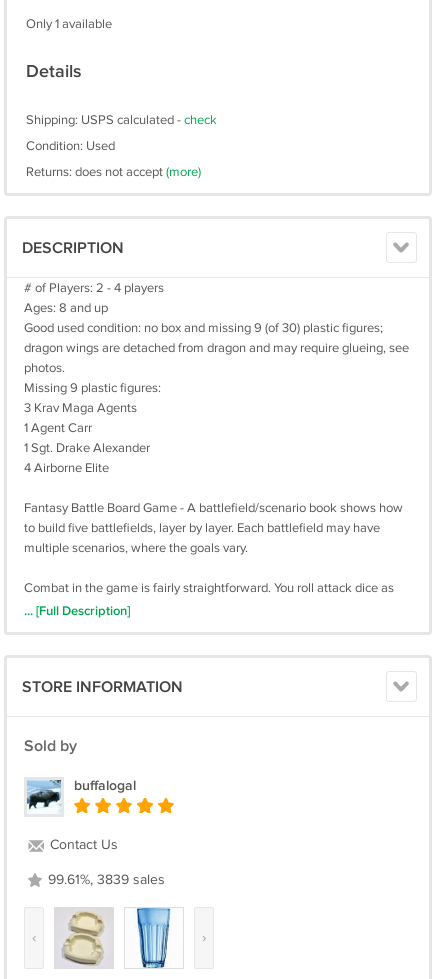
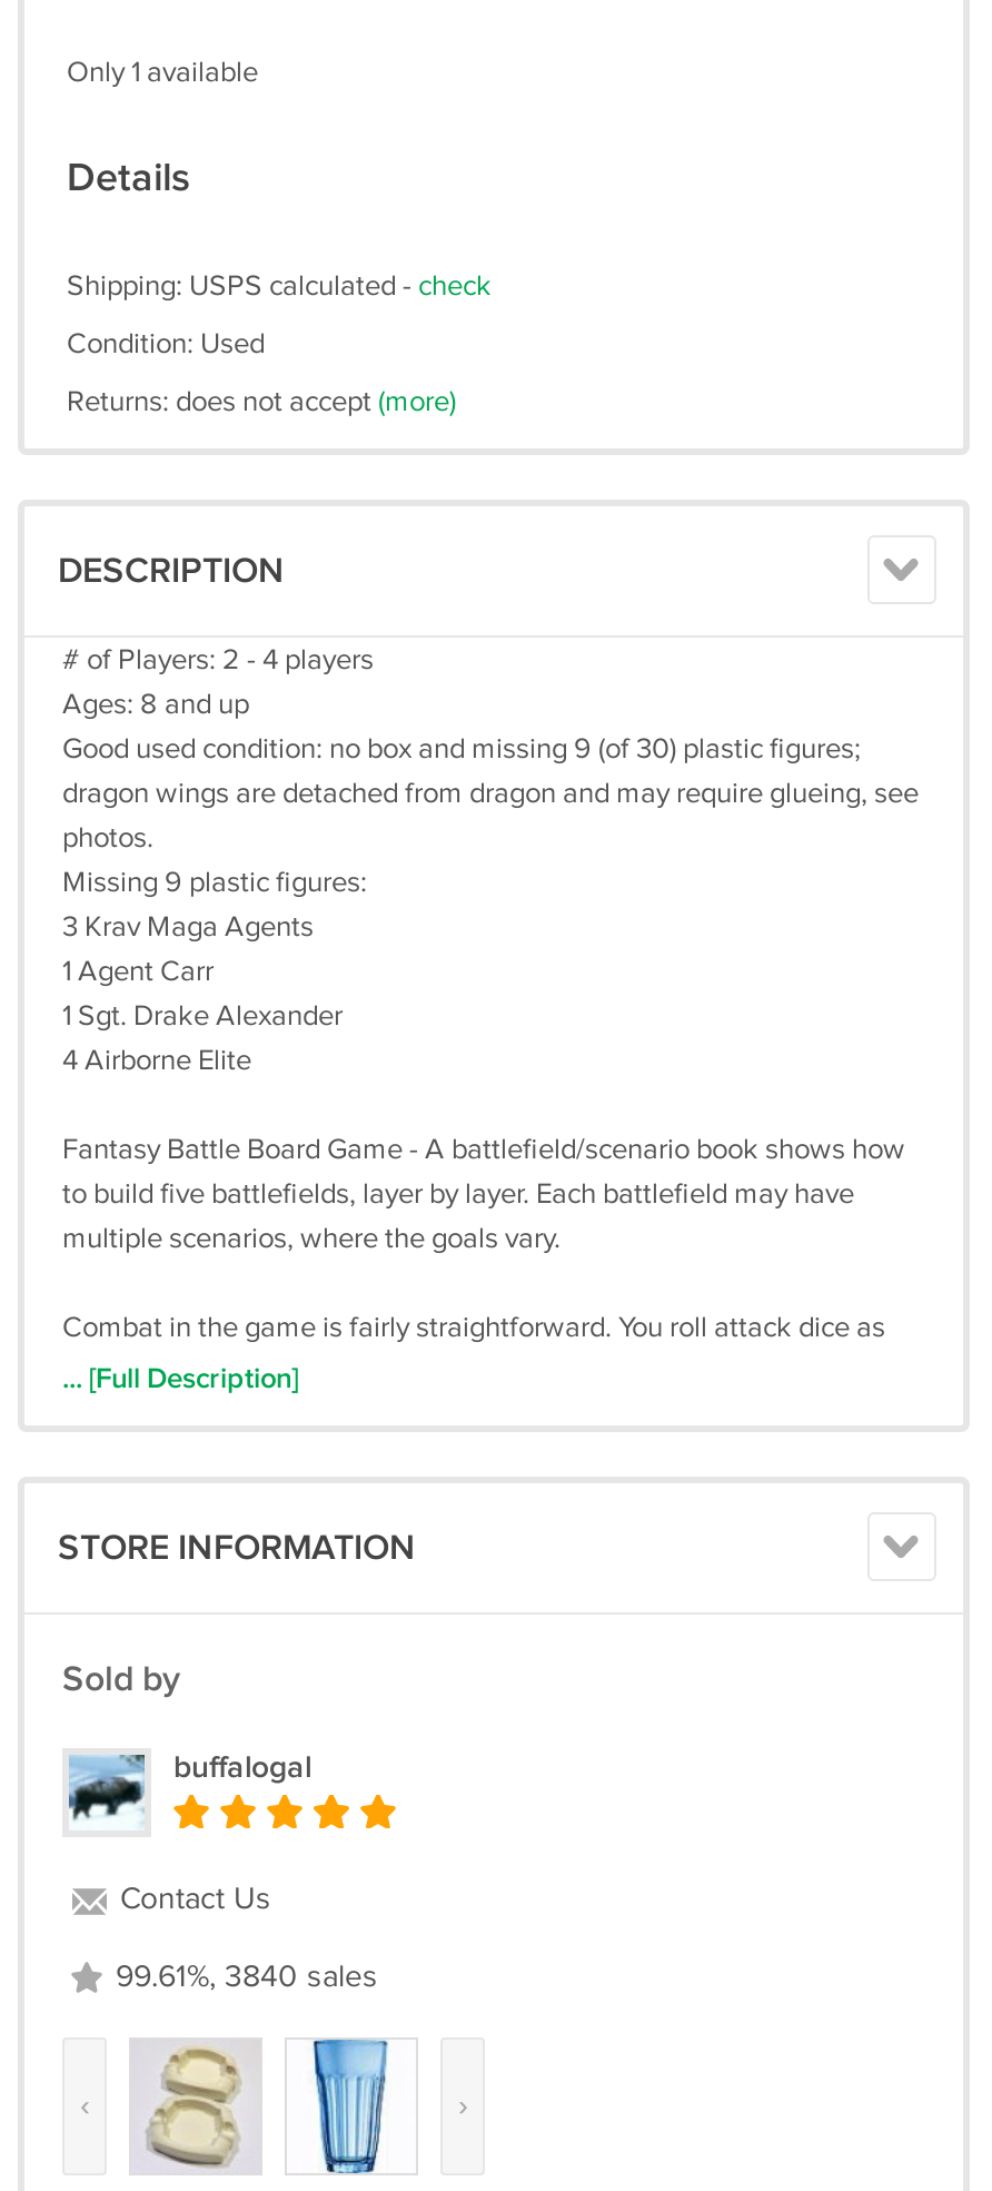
[44,872,165,888] 99.61%, 3839 sales -> [107,1960,378,1995] 99.61%, 3840 sales

